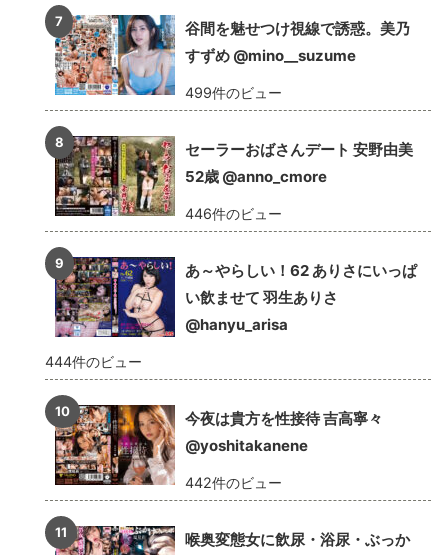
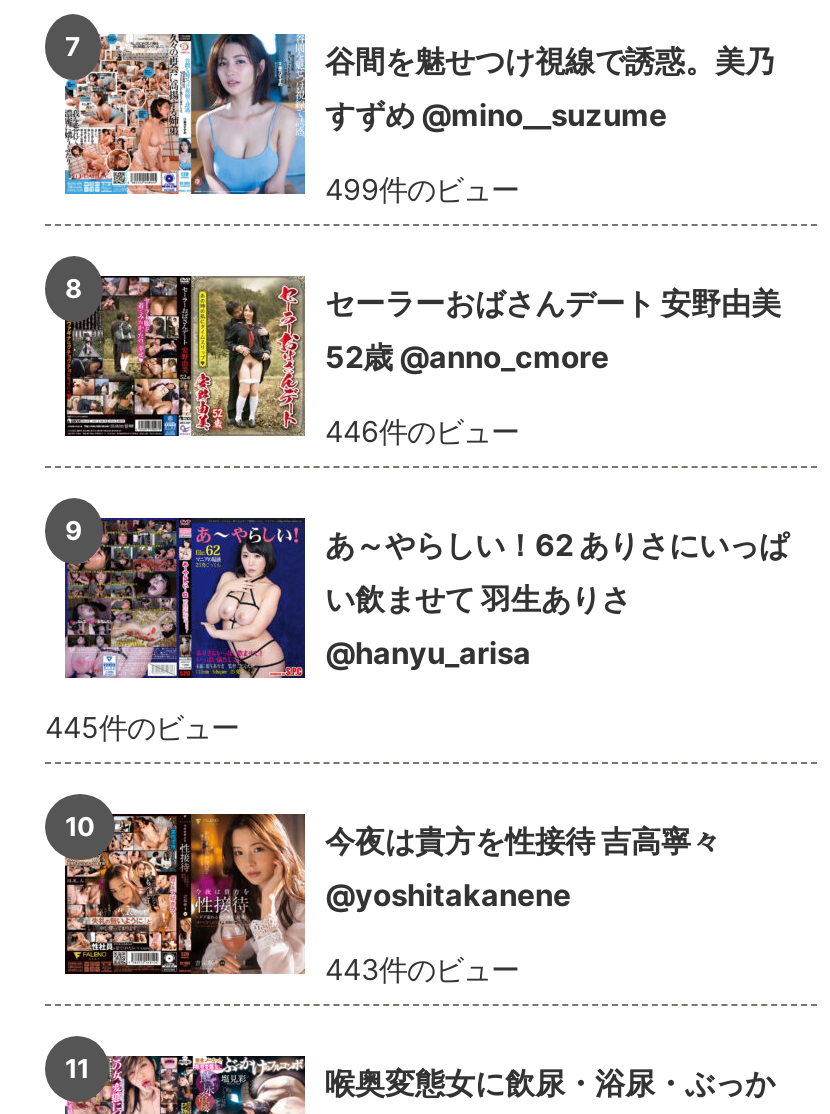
[45,352,142,369] 444件のビュー -> [45,709,239,743] 445件のビュー
[185,473,282,490] 442件のビュー -> [325,951,519,985] 443件のビュー

